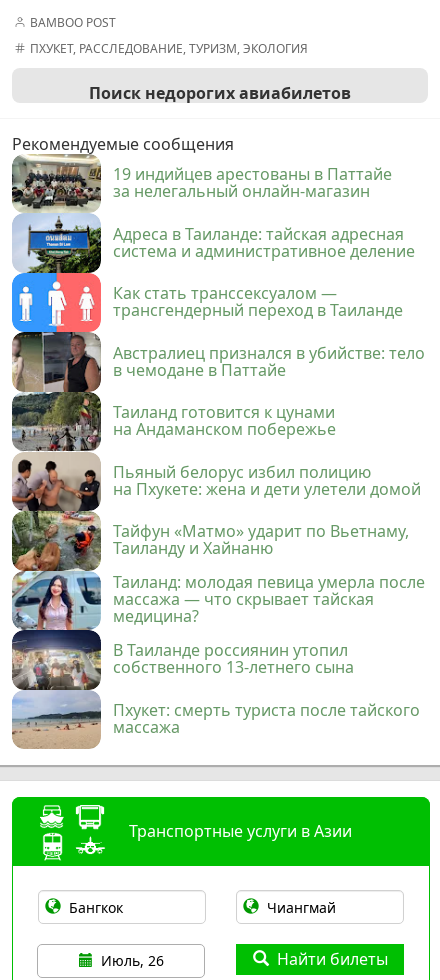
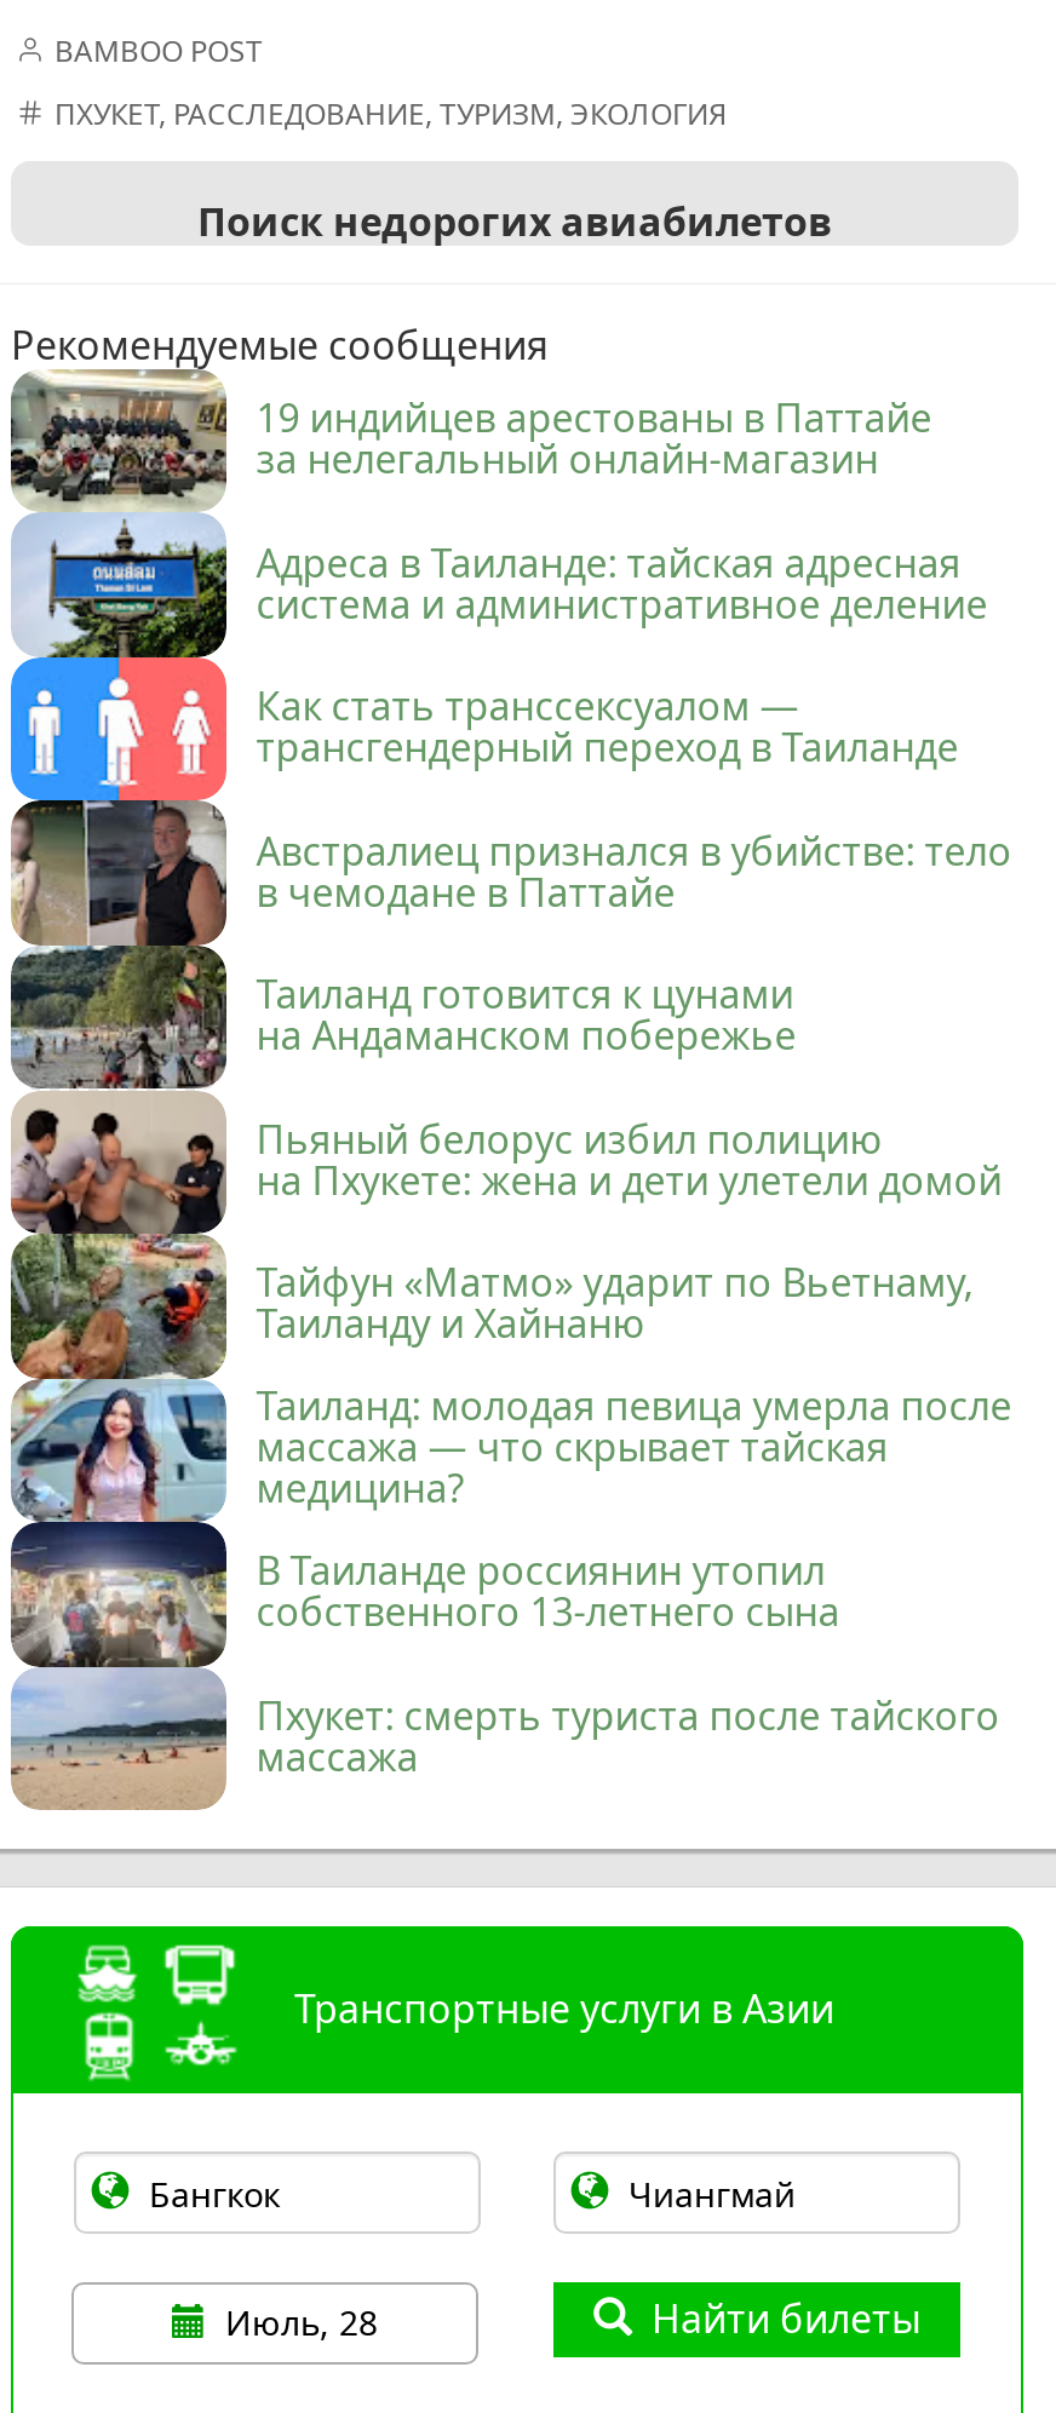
[100,951,163,970] Июль, 26 -> [225,2299,378,2345] Июль, 28

